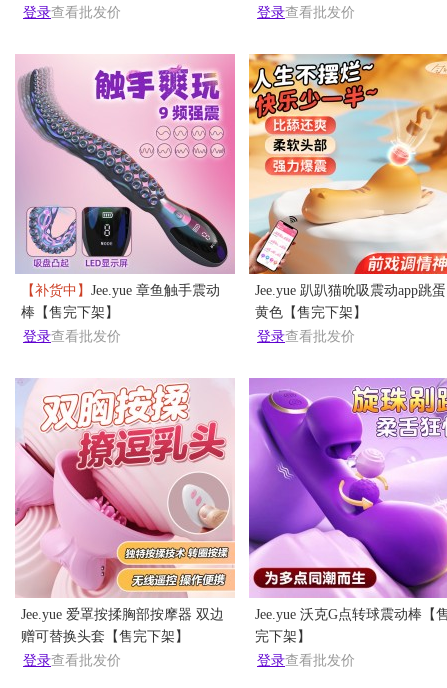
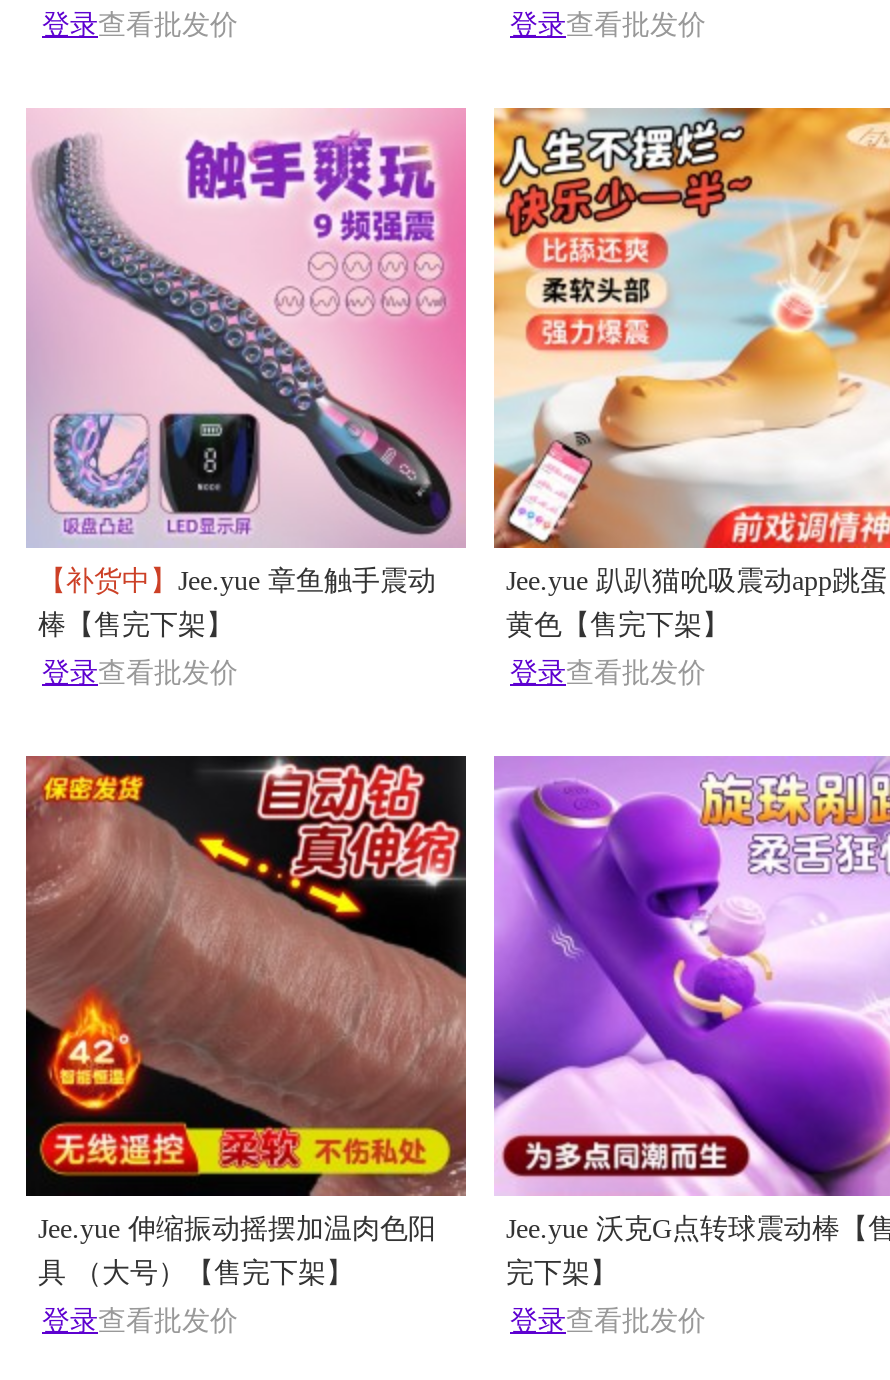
[14,378,235,622] [image] | Jee.yue 爱罩按揉胸部按摩器 双边 -> [24,754,468,1244] [image] | Jee.yue 伸缩振动摇摆加温肉色阳
[21,629,189,644] 赠可替换头套【售完下架】 -> [38,1258,354,1288] 具 （大号）【售完下架】

